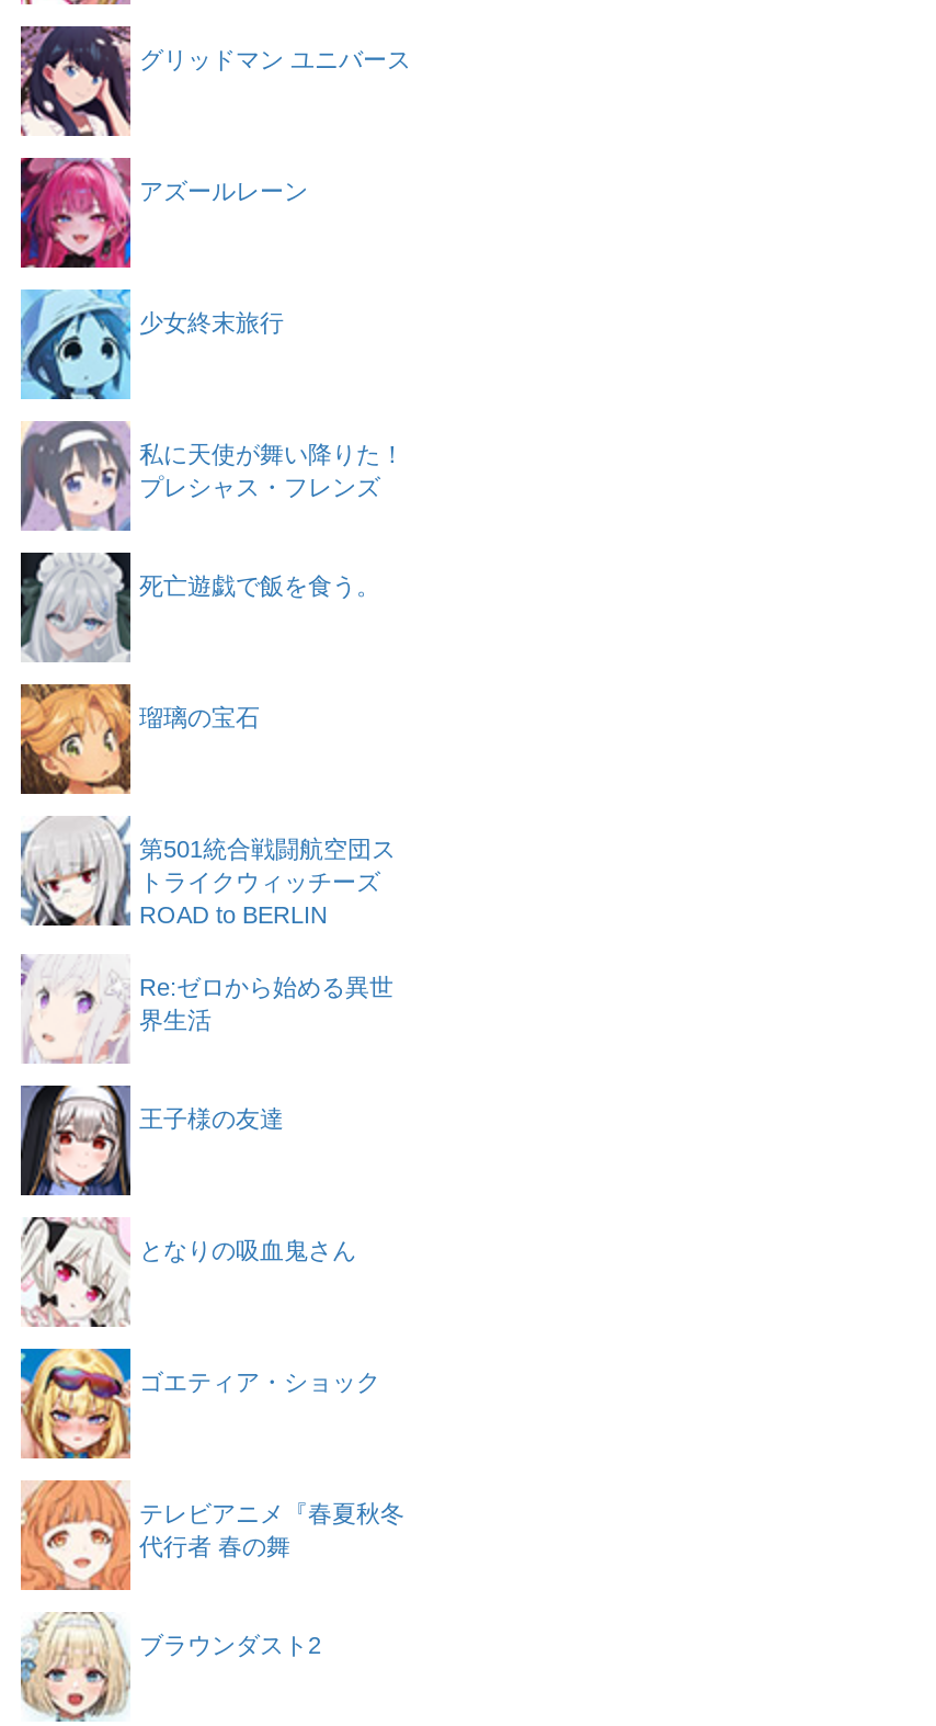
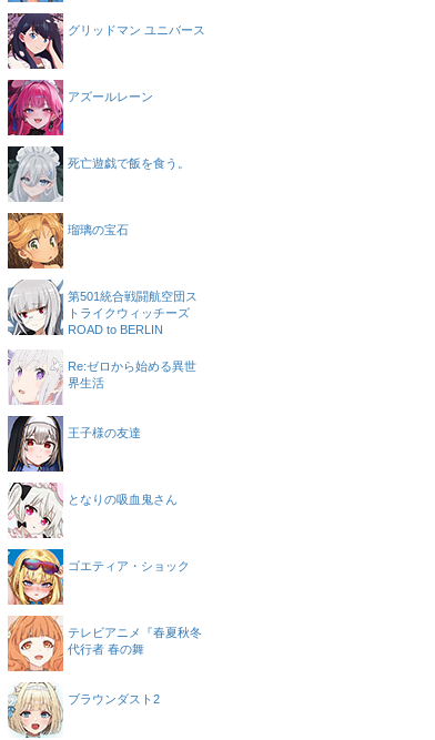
[19,287,284,401] [image] | 少女終末旅行 -> none
[19,421,404,533] [image] | 私に天使が舞い降りた！ | プレシャス・フレンズ -> none

